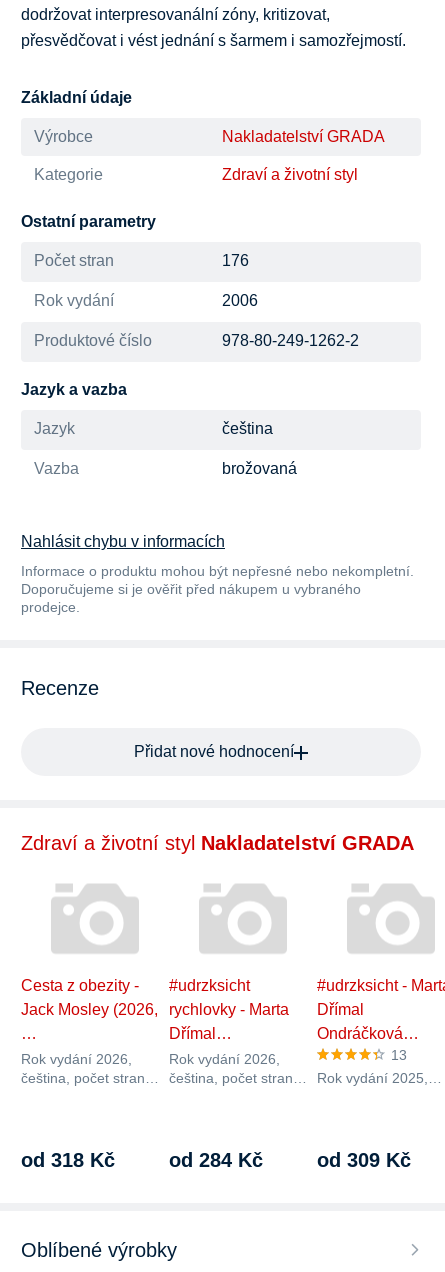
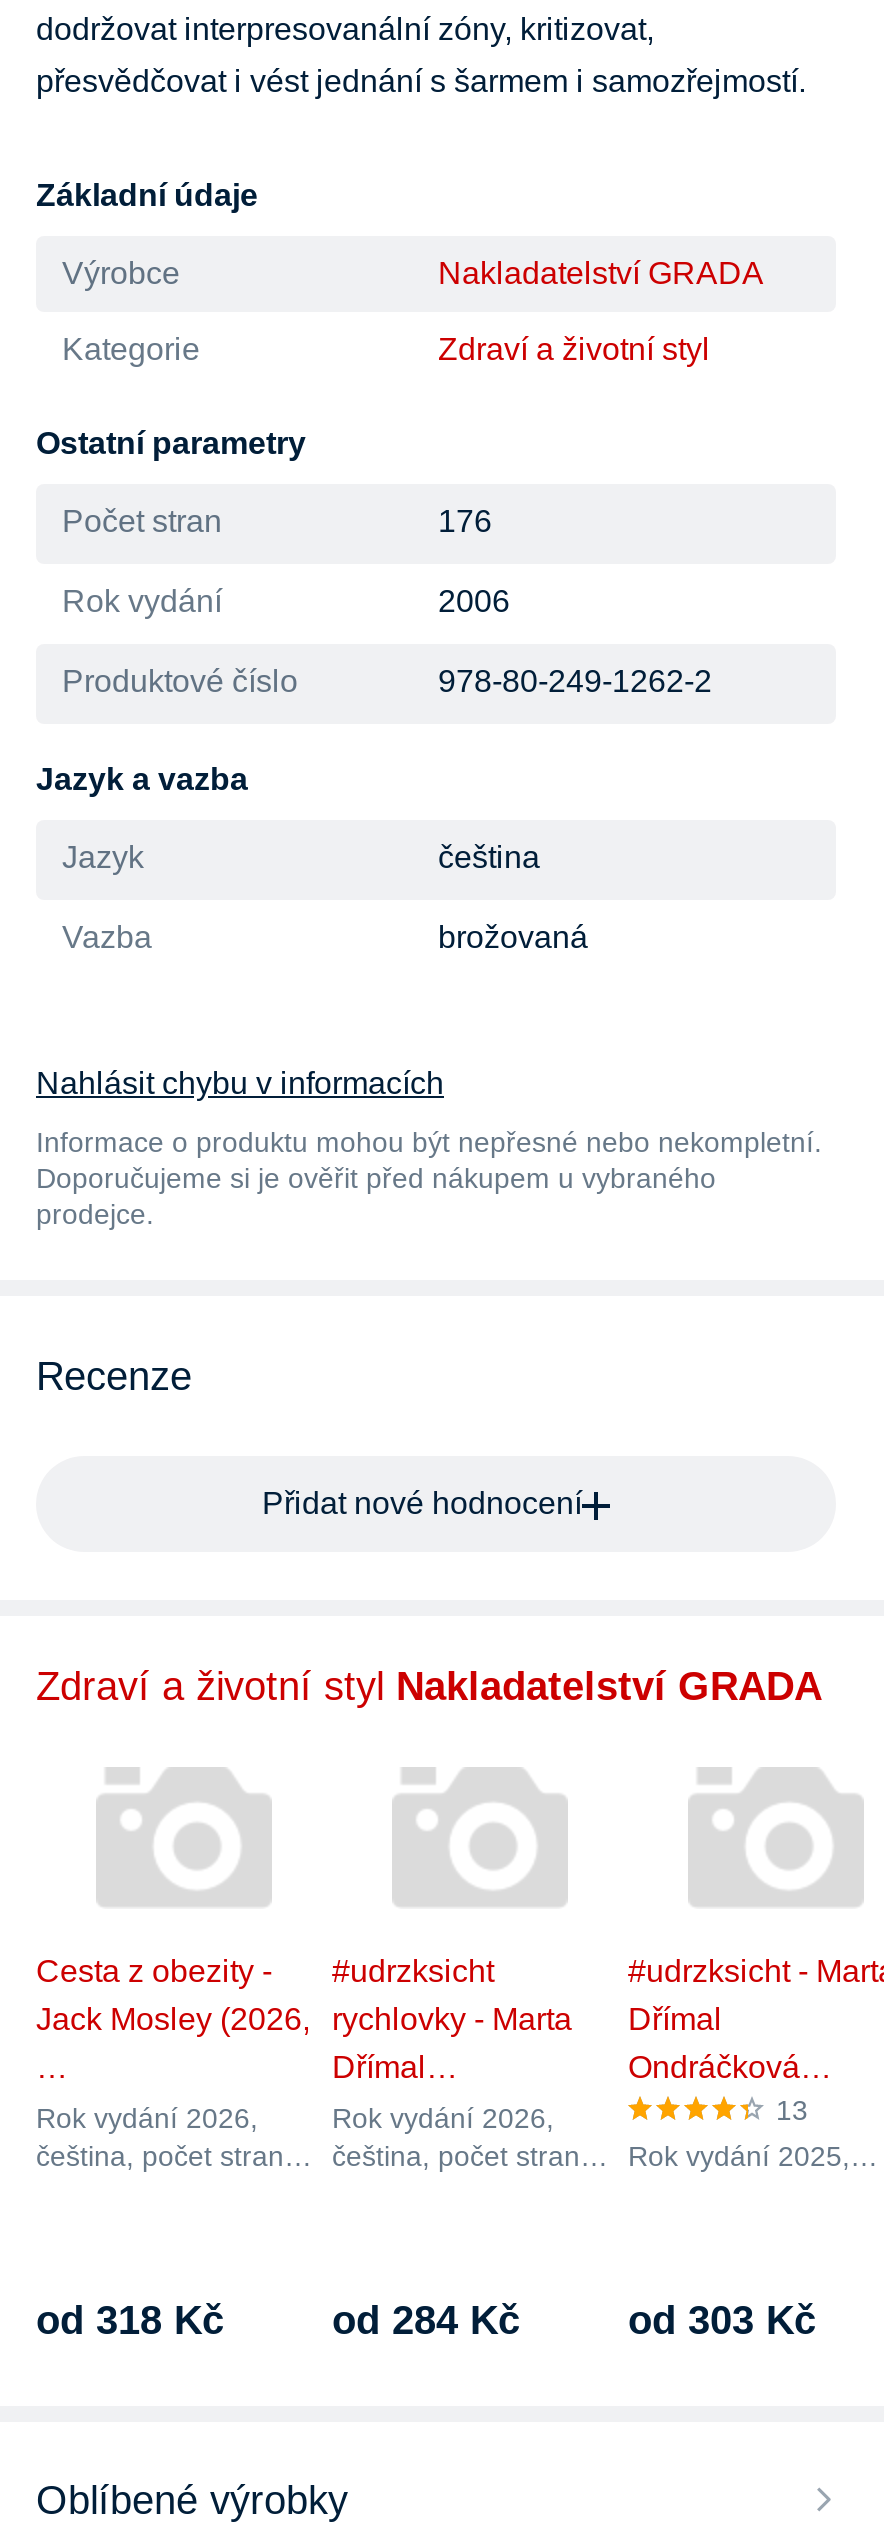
[317,1149,411,1171] od 309 Kč -> [628,2298,816,2342] od 303 Kč

